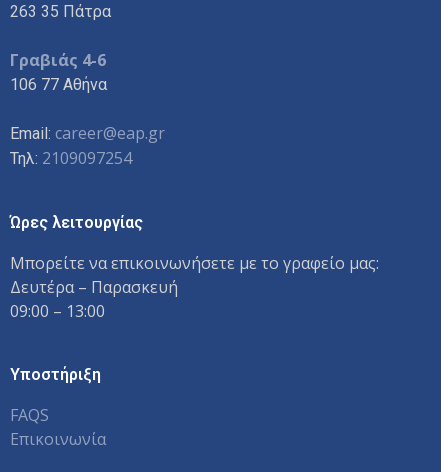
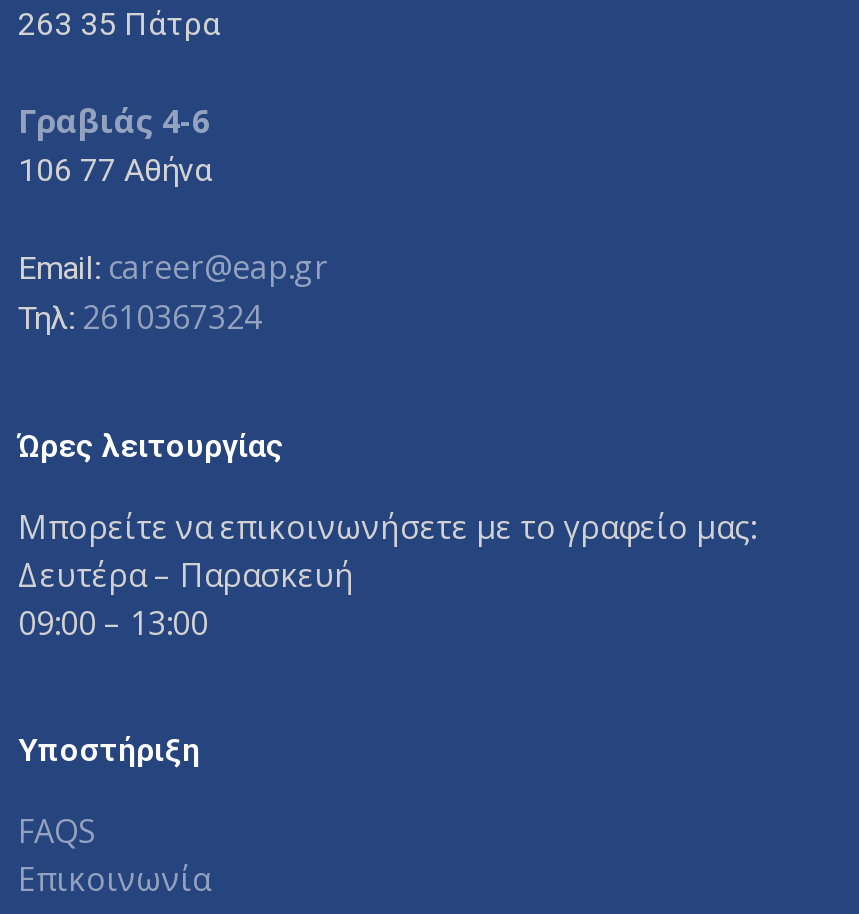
[10,147,132,169] Τηλ: 2109097254 -> [18,294,262,338] Τηλ: 2610367324

